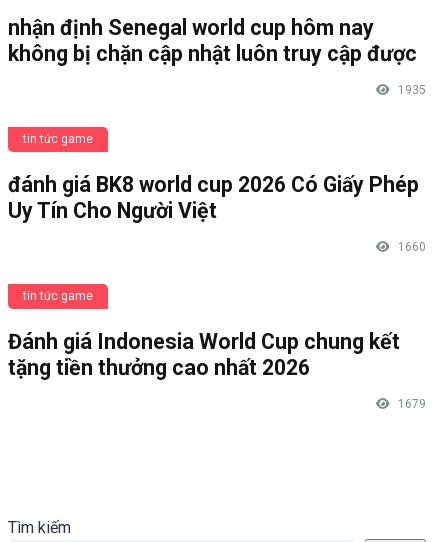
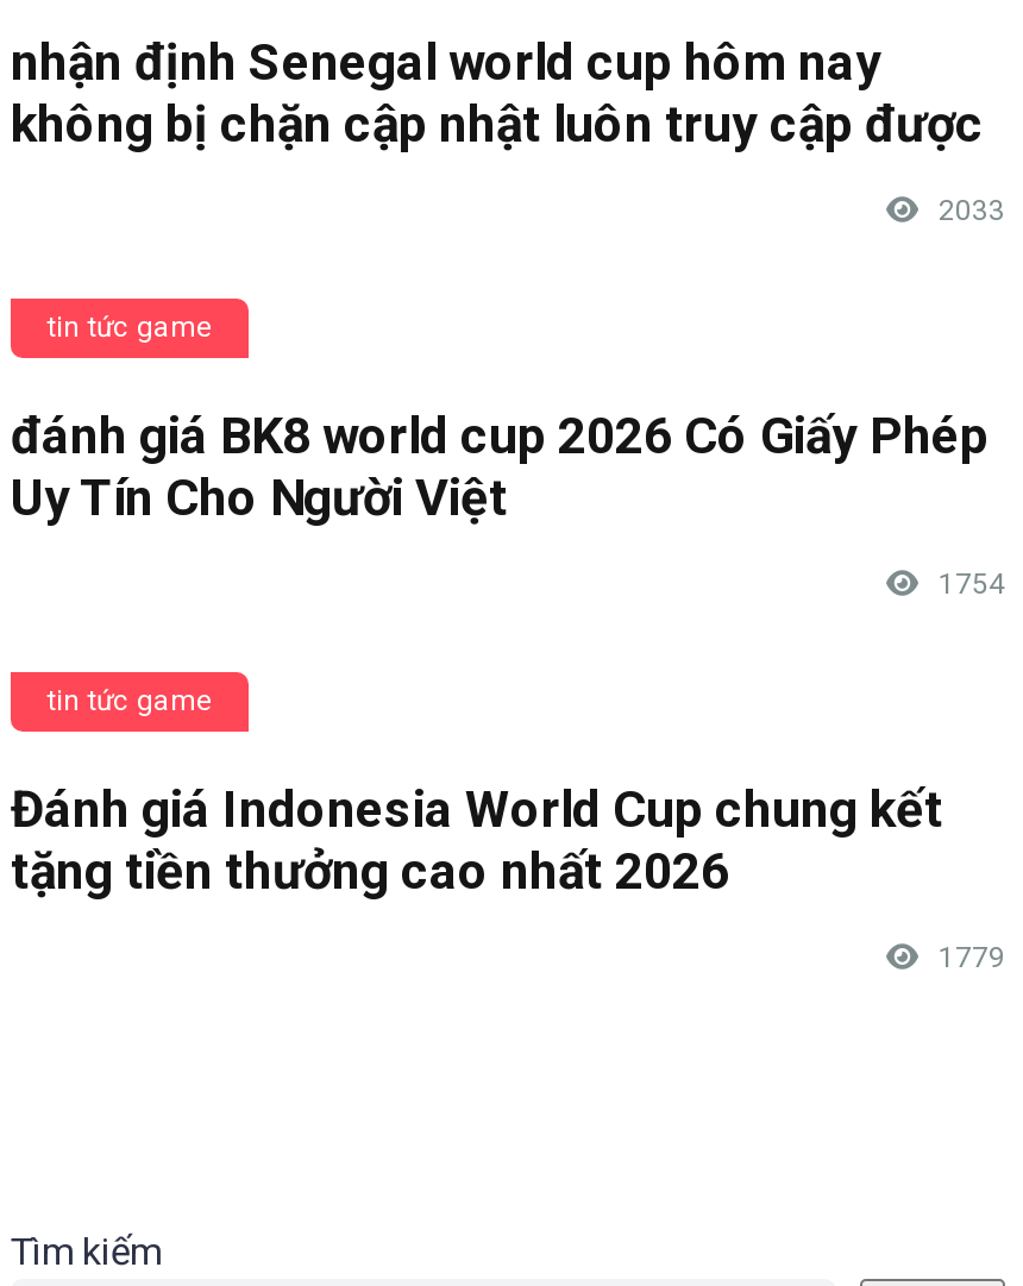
[395,82,426,96] 1935 -> [931,193,1005,226] 2033
[395,239,426,253] 1660 -> [931,566,1005,600] 1754
[395,396,426,410] 1679 -> [931,940,1005,973] 1779

